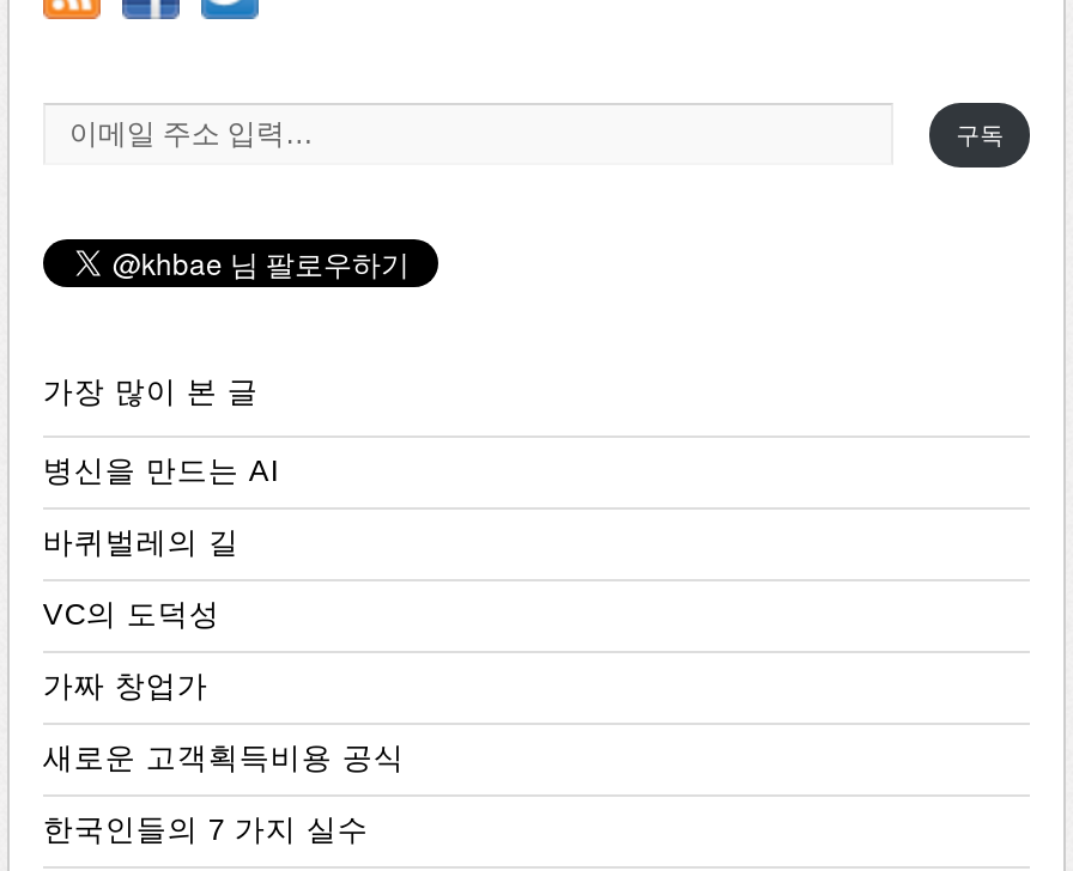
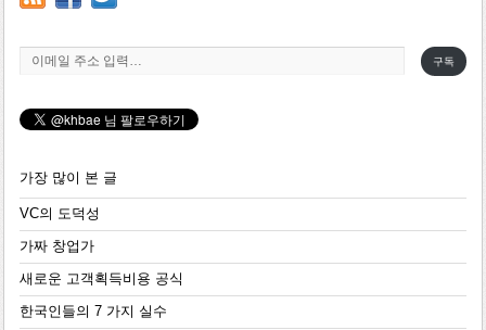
[43,455,280,560] 병신을 만드는 AI | 바퀴벌레의 길 -> none

